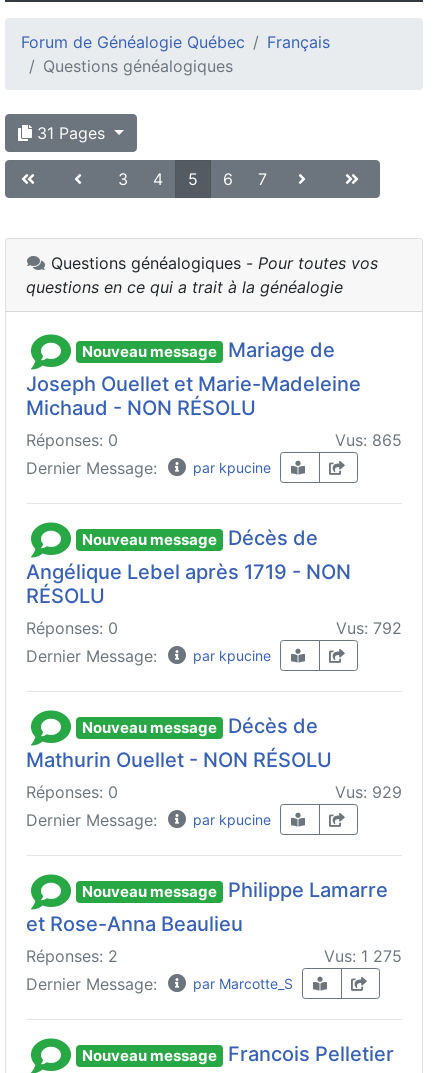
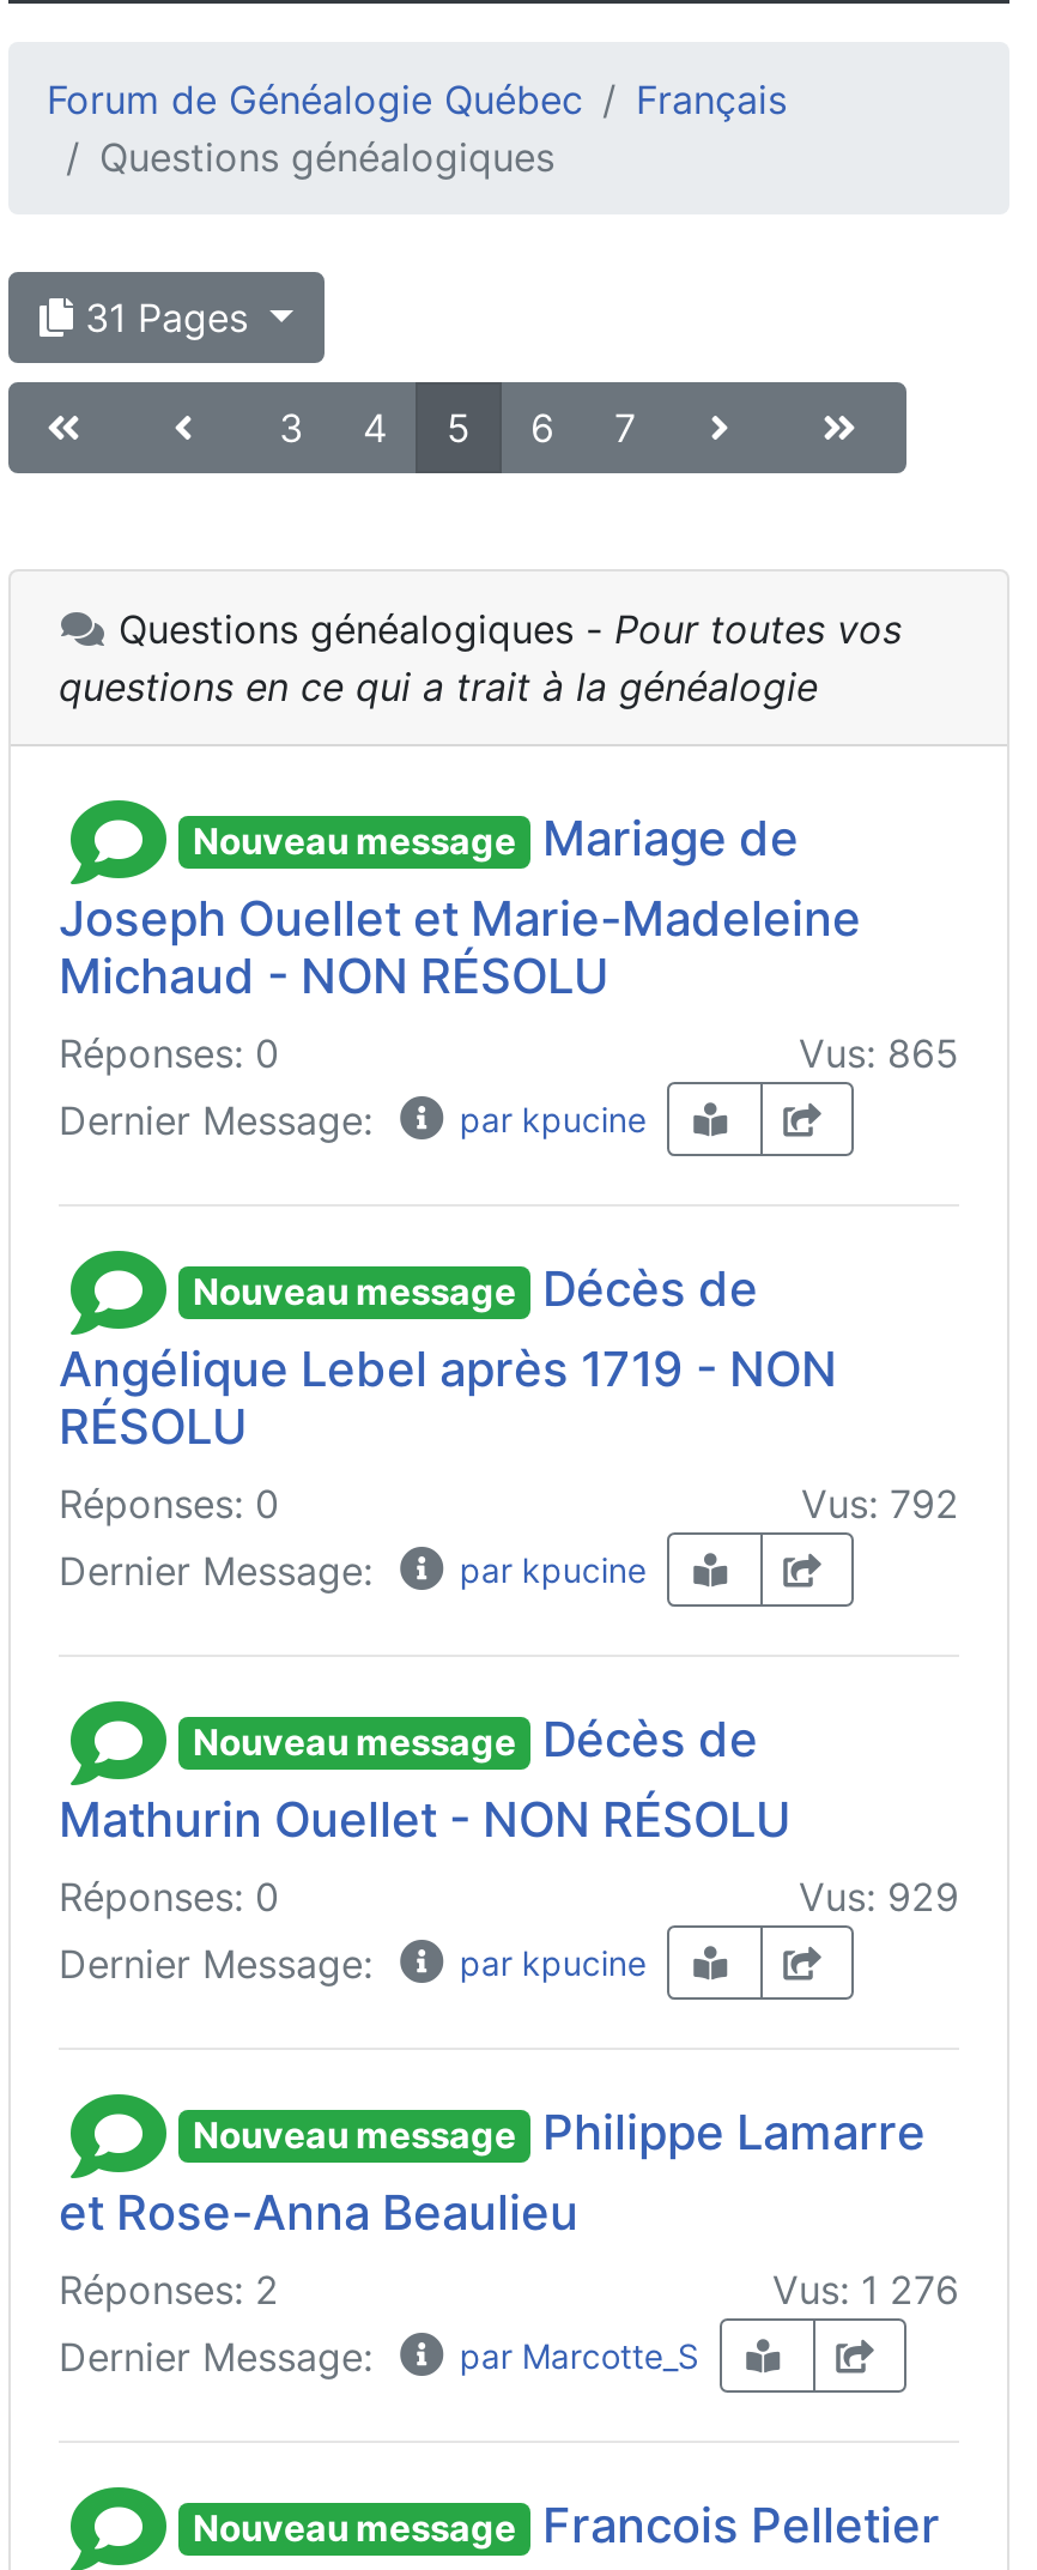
[324,946,402,966] Vus: 1 275 -> [772,2266,959,2314] Vus: 1 276

